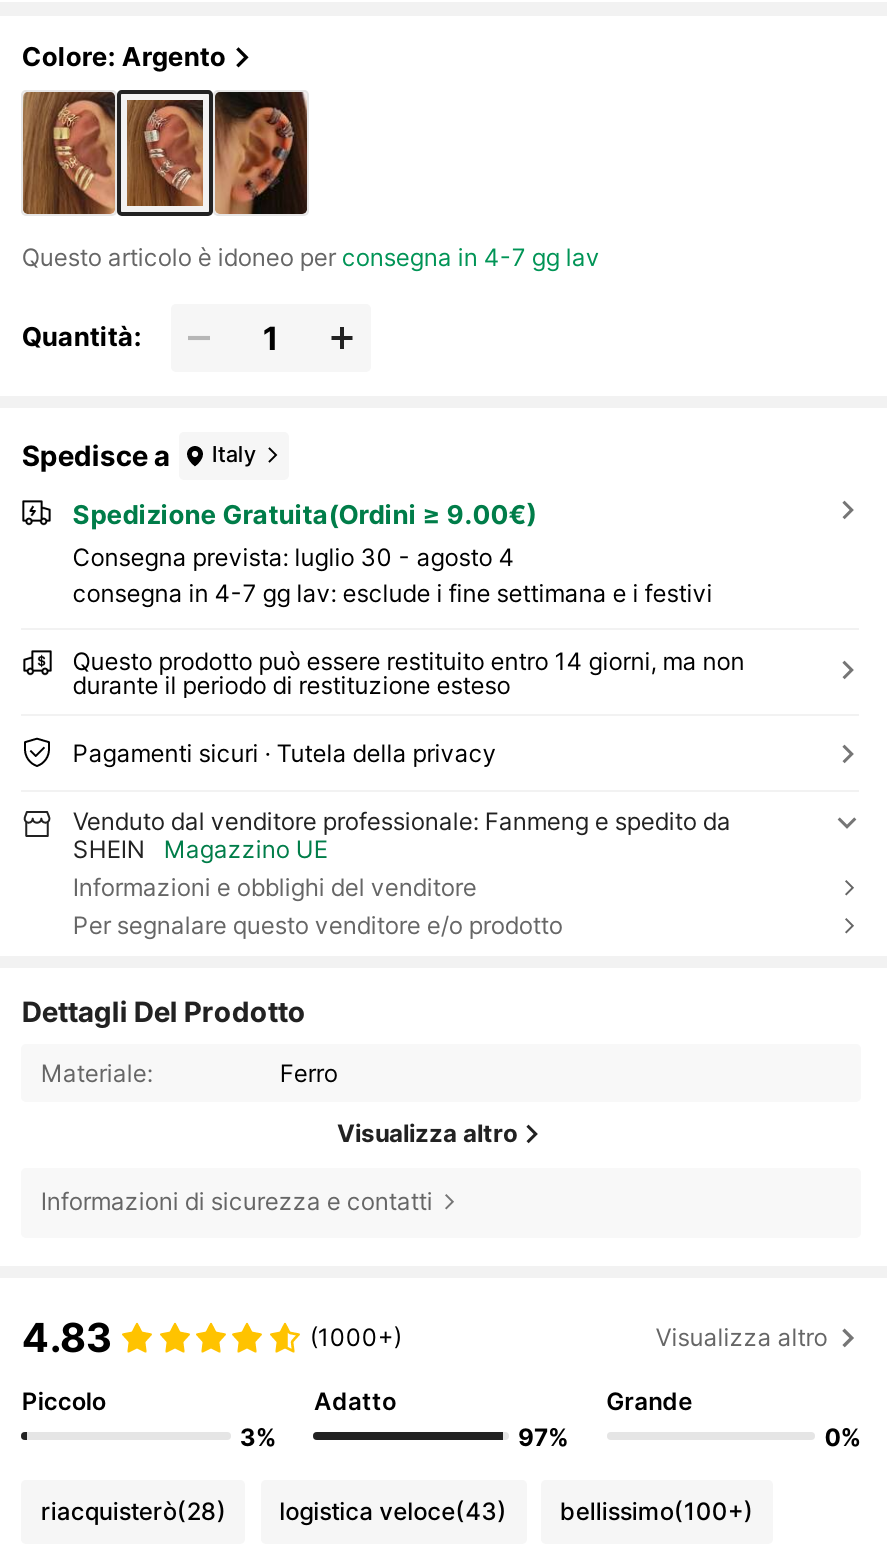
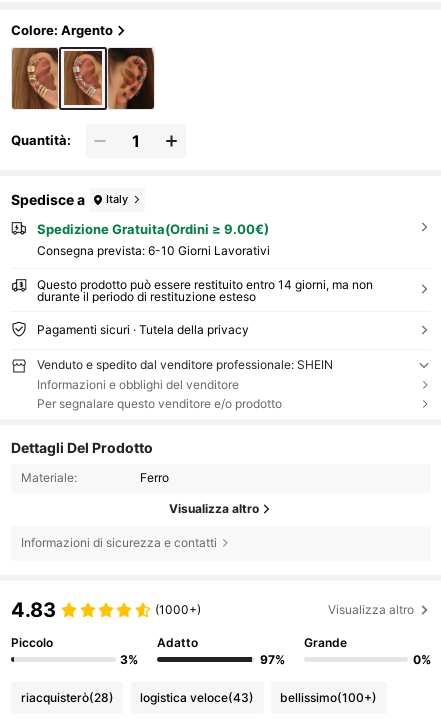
[22,241,600,271] Questo articolo è idoneo per consegna in 4-7 gg lav -> none
[72,542,712,608] Consegna prevista: luglio 30 - agosto 4 | consegna in 4-7 gg lav: esclude i fine settimana e i festivi -> [37,243,270,258] Consegna prevista: 6-10 Giorni Lavorativi
[73,805,731,863] Venduto dal venditore professionale: Fanmeng e spedito da | SHEIN | Magazzino UE -> [37,357,333,372] Venduto e spedito dal venditore professionale: SHEIN

